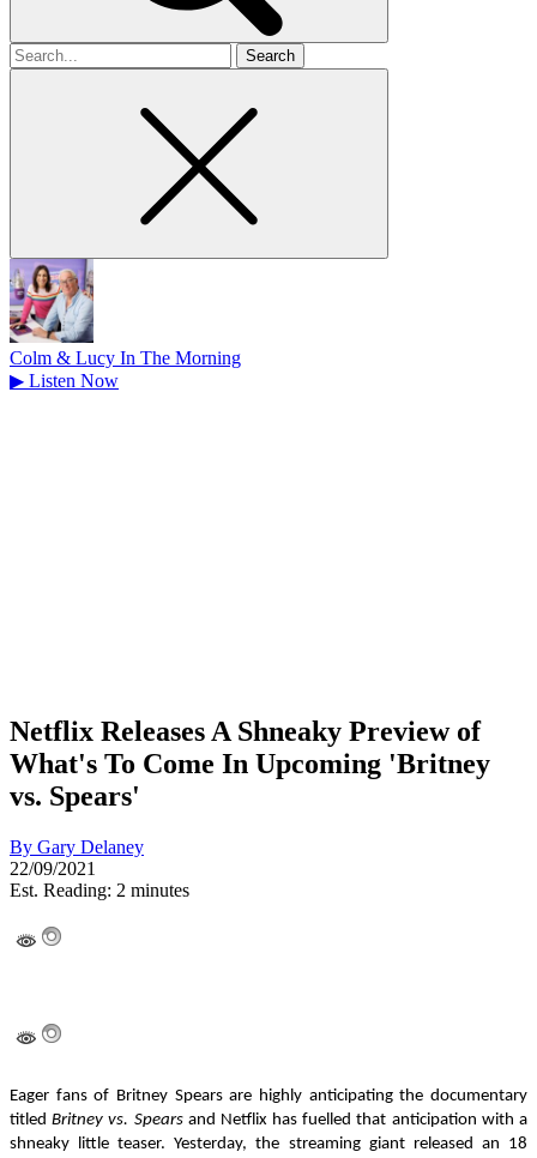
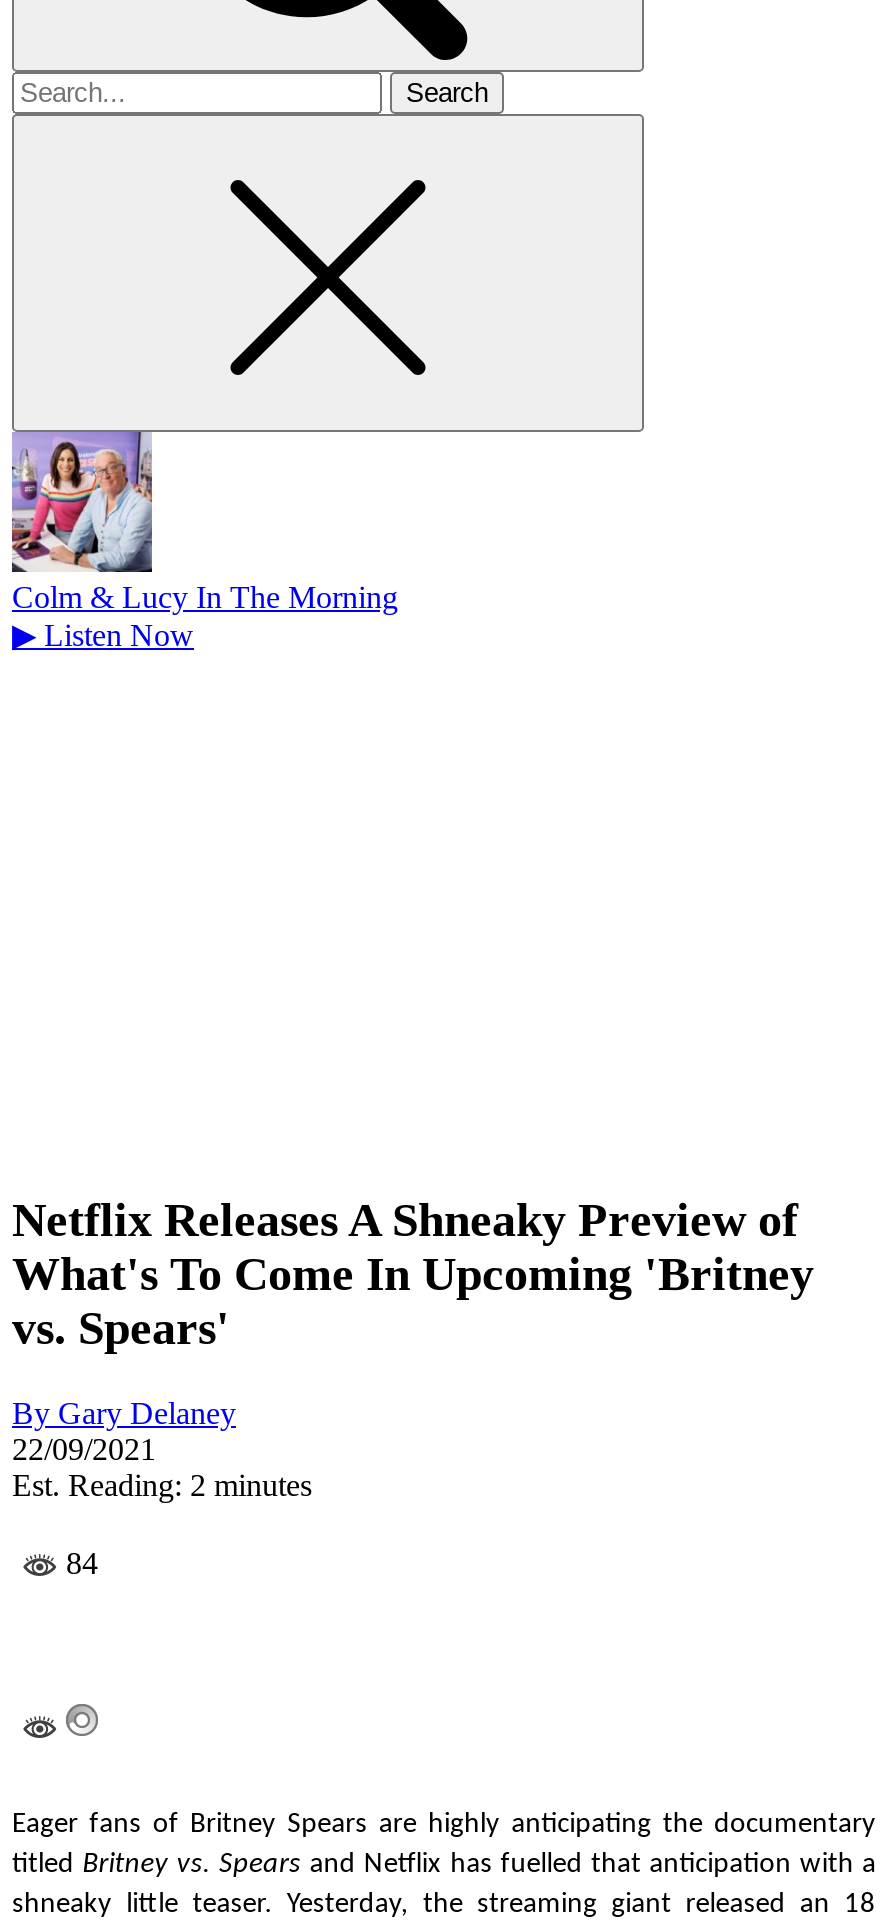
none -> [58,1546,98,1580] 84

